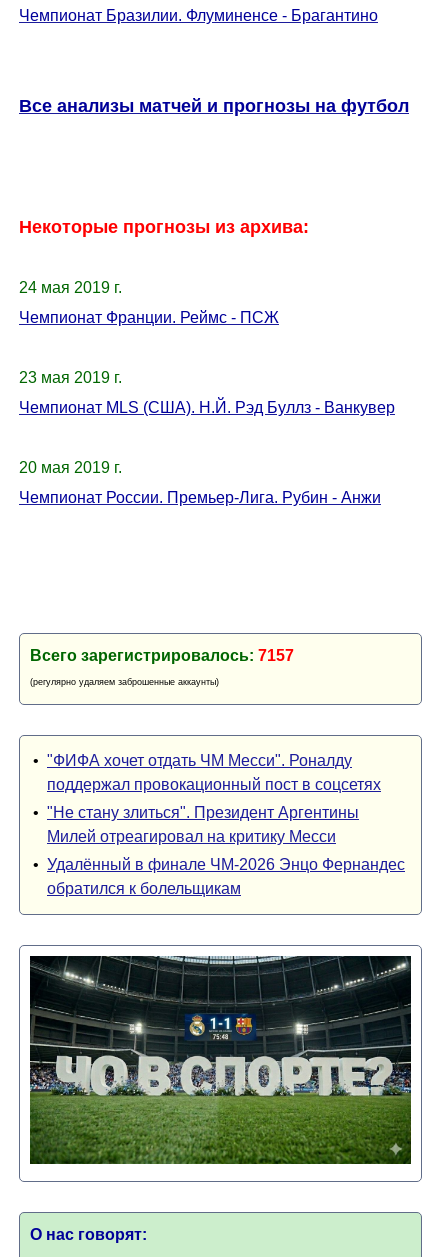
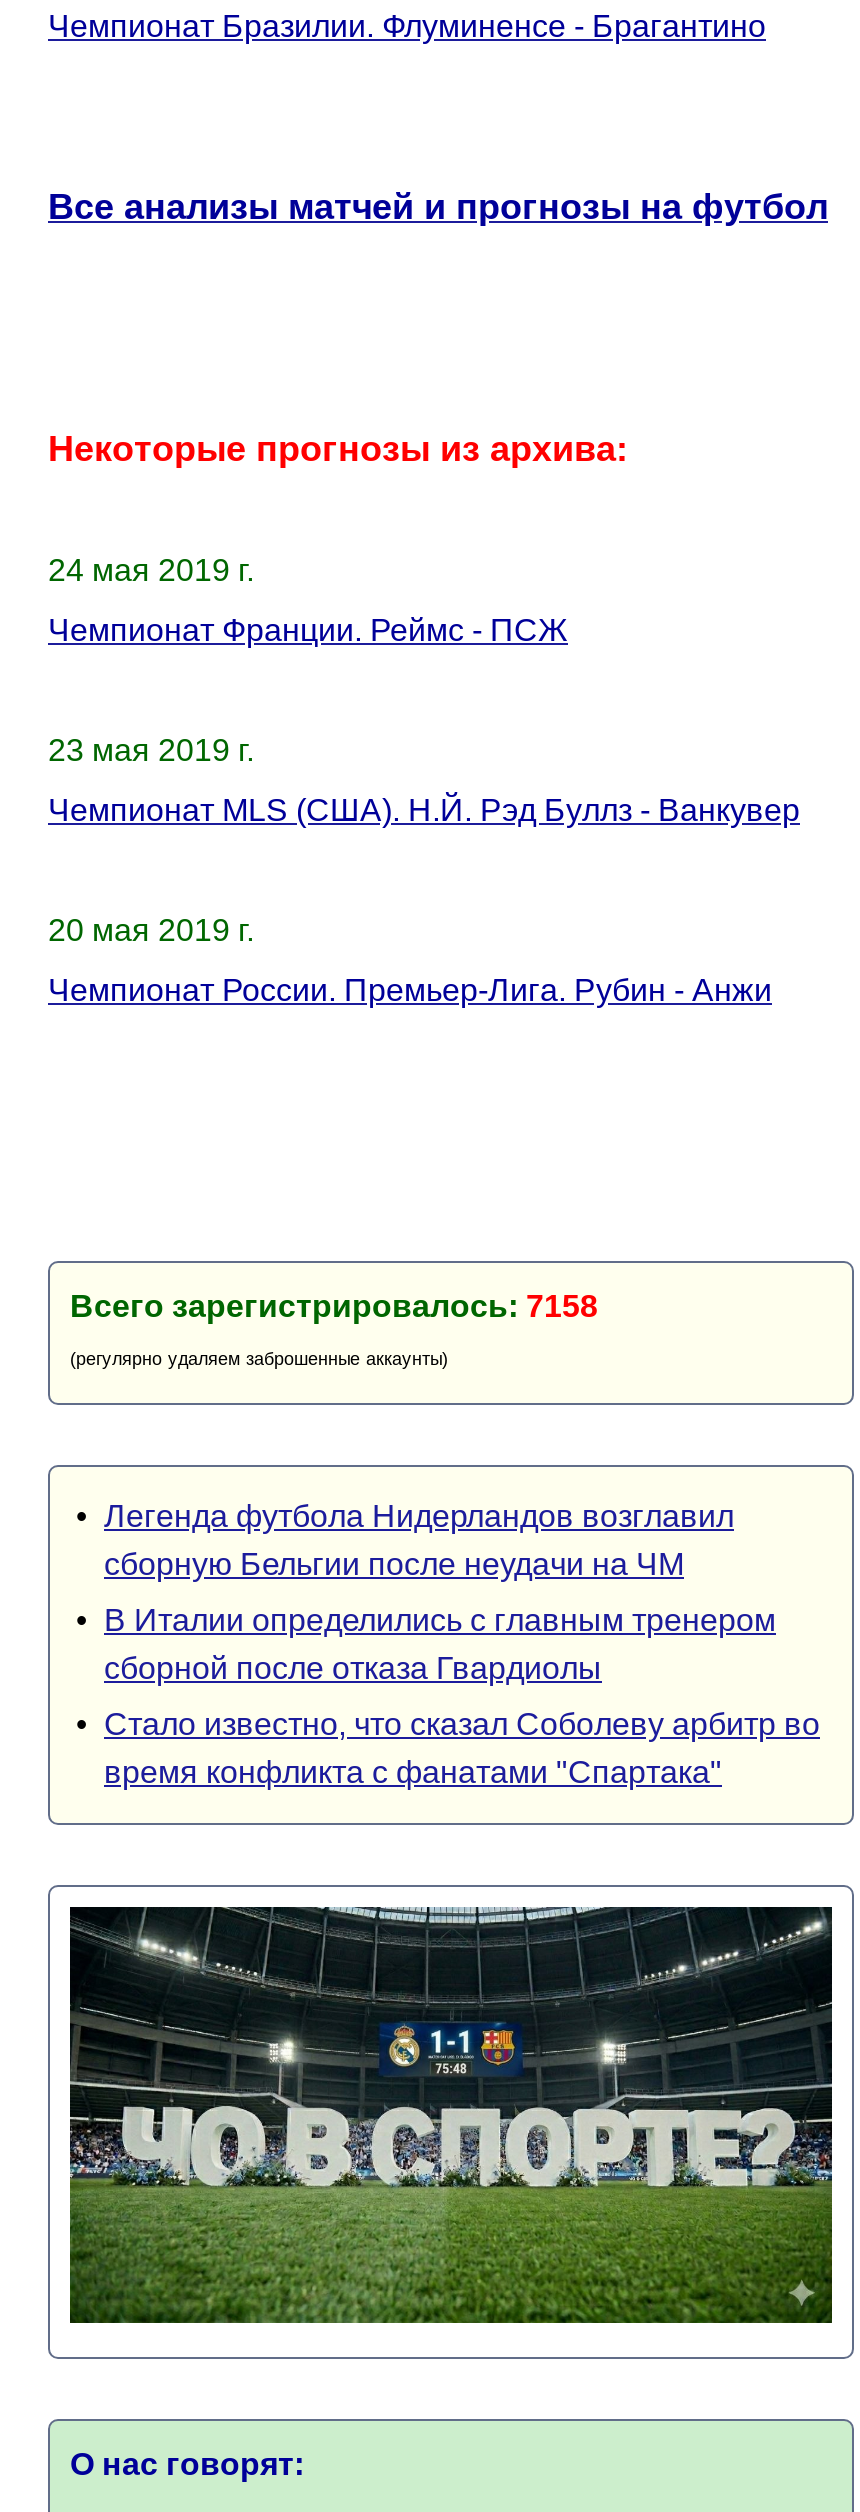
[30,647,294,664] Всего зарегистрировалось: 7157 -> [70,1289,598,1323] Всего зарегистрировалось: 7158
[33,752,381,793] • "ФИФА хочет отдать ЧМ Месси". Роналду | поддержал провокационный пост в соцсетях -> [76,1499,734,1581] • Легенда футбола Нидерландов возглавил | сборную Бельгии после неудачи на ЧМ
[33,804,359,845] • "Не стану злиться". Президент Аргентины | Милей отреагировал на критику Месси -> [76,1603,776,1685] • В Италии определились с главным тренером | сборной после отказа Гвардиолы
[33,856,405,897] • Удалённый в финале ЧМ-2026 Энцо Фернандес | обратился к болельщикам -> [76,1707,820,1789] • Стало известно, что сказал Соболеву арбитр во | время конфликта с фанатами "Спартака"

